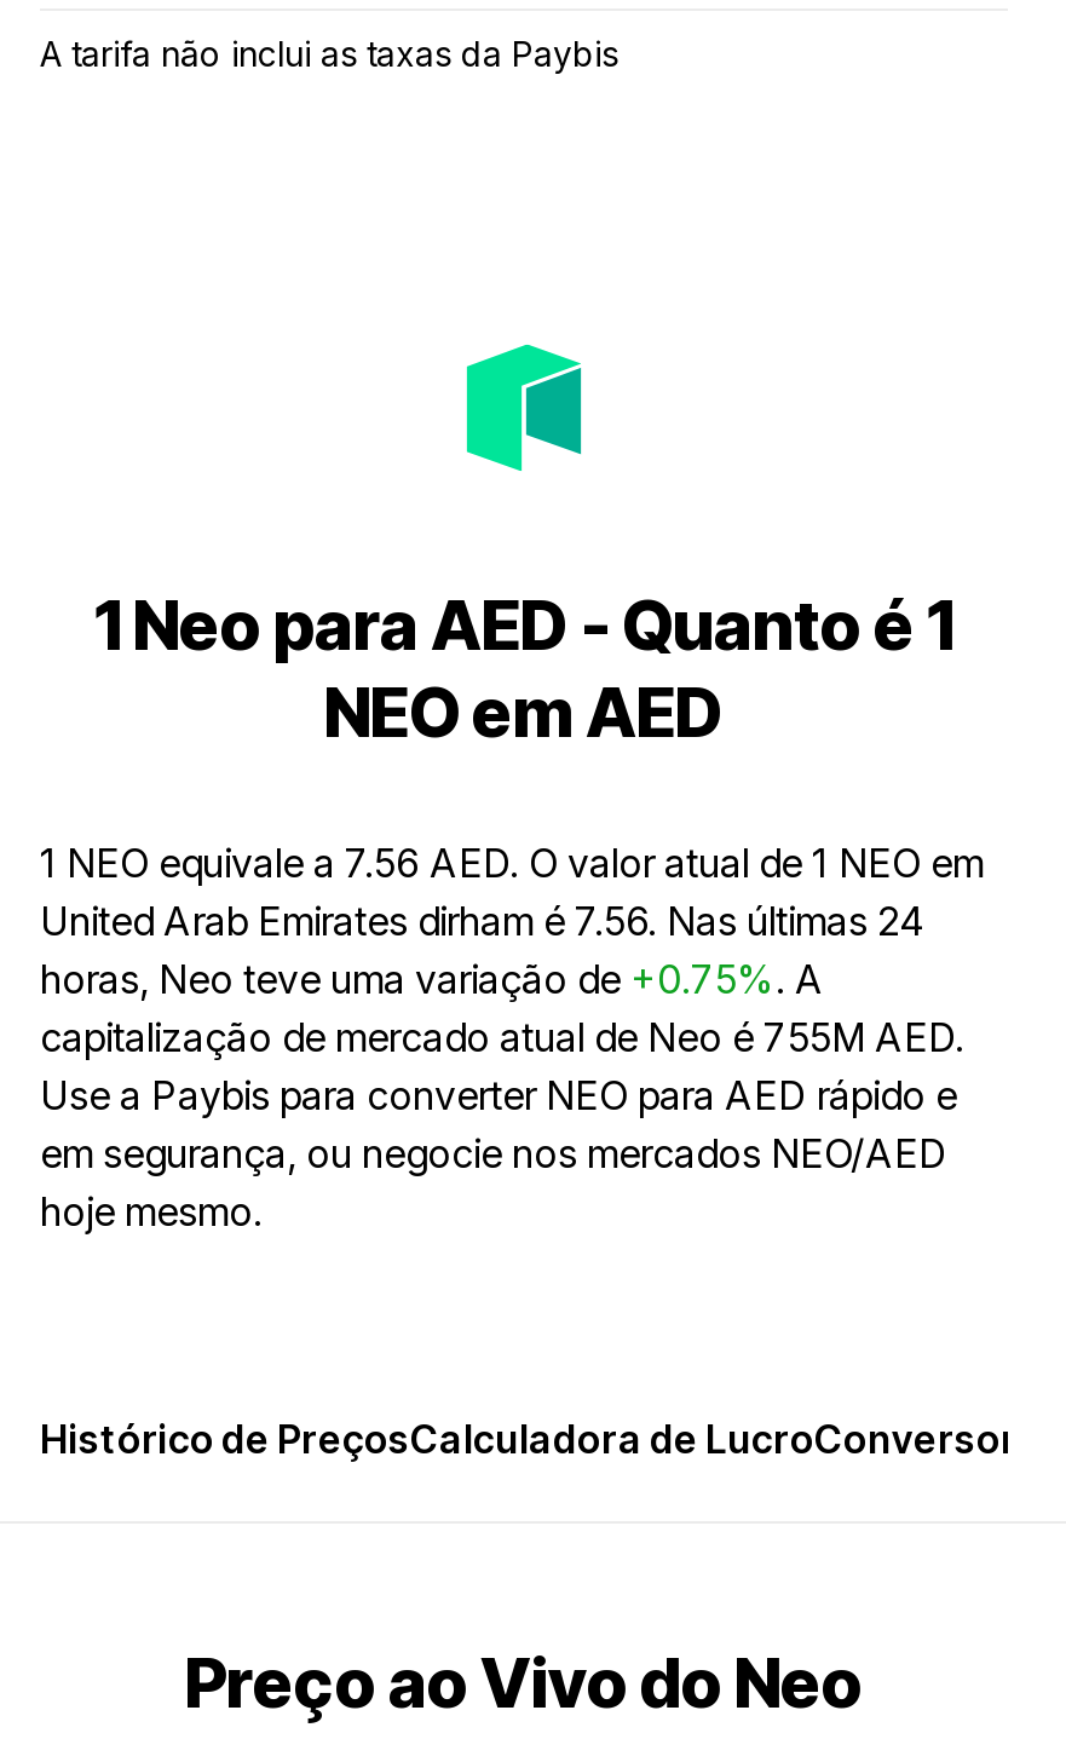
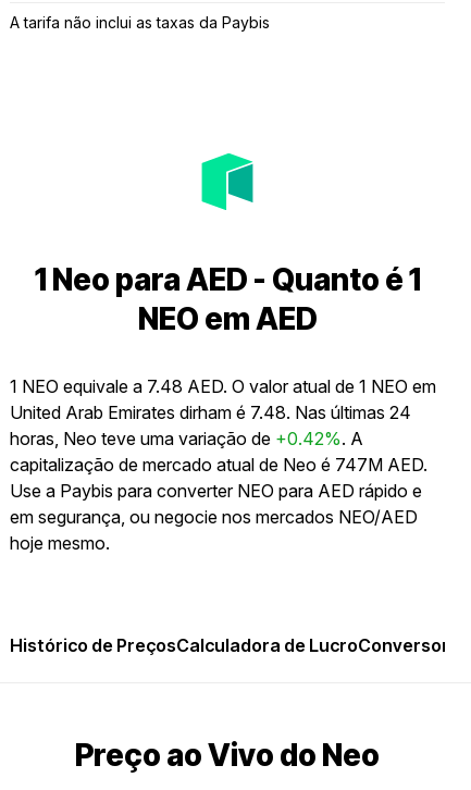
[40,839,984,887] 1 NEO equivale a 7.56 AED. O valor atual de 1 NEO em -> [10,375,436,397] 1 NEO equivale a 7.48 AED. O valor atual de 1 NEO em
[40,897,926,945] United Arab Emirates dirham é 7.56. Nas últimas 24 -> [10,402,411,423] United Arab Emirates dirham é 7.48. Nas últimas 24
[40,955,824,1003] horas, Neo teve uma variação de +0.75%. A -> [10,428,363,449] horas, Neo teve uma variação de +0.42%. A
[40,1013,964,1061] capitalização de mercado atual de Neo é 755M AED. -> [10,454,427,476] capitalização de mercado atual de Neo é 747M AED.

